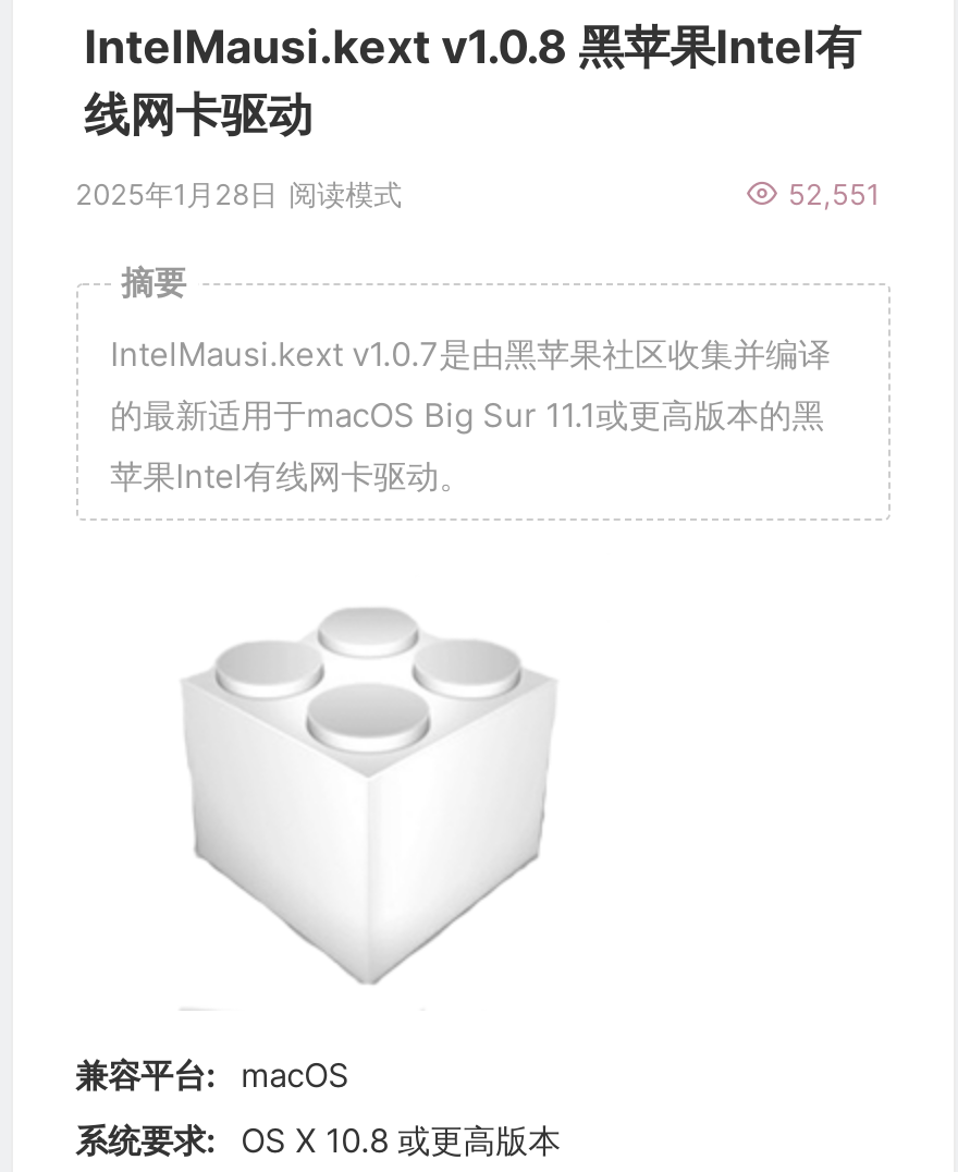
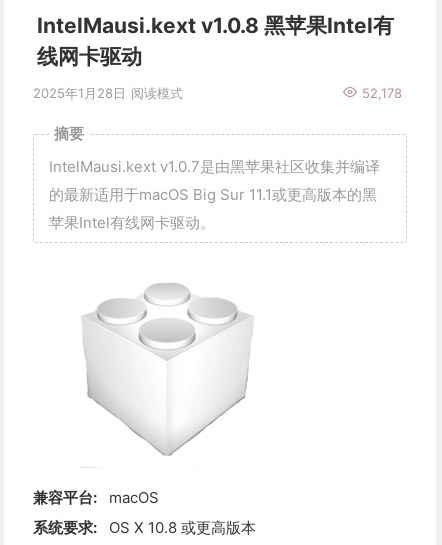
[788,176,880,211] 52,551 -> [362,85,402,101] 52,178

